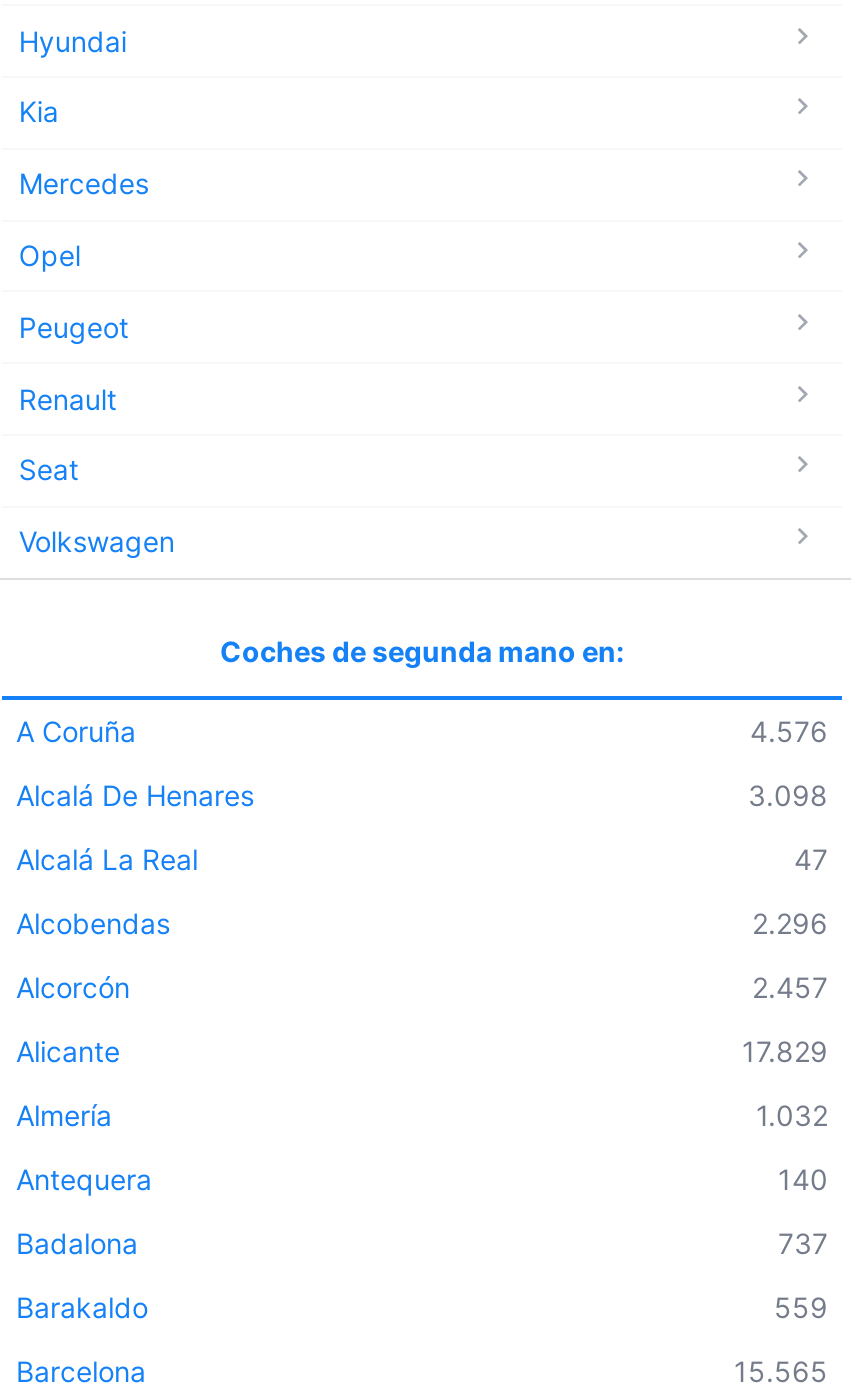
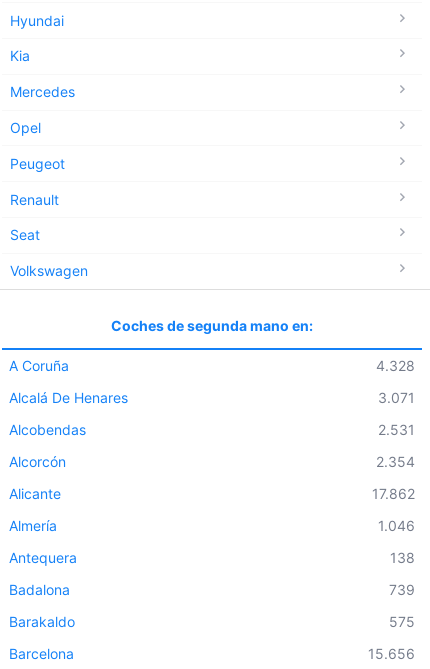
[750,713,828,747] 4.576 -> [376,357,415,374] 4.328
[16,777,828,875] 3.098 | Alcalá La Real | 47 -> [378,389,415,406] 3.071
[752,905,828,939] 2.296 -> [378,421,415,438] 2.531
[752,969,828,1003] 2.457 -> [376,453,415,470] 2.354
[742,1033,828,1067] 17.829 -> [372,485,415,502] 17.862
[756,1097,828,1131] 1.032 -> [378,517,415,534] 1.046
[778,1161,828,1195] 140 -> [390,549,415,566] 138
[778,1225,828,1259] 737 -> [389,581,415,598] 739
[774,1289,828,1323] 559 -> [389,613,415,630] 575
[734,1353,828,1387] 15.565 -> [368,645,415,662] 15.656

